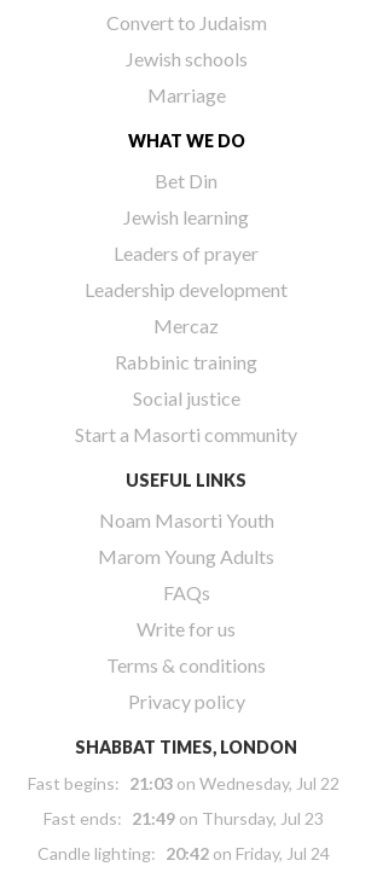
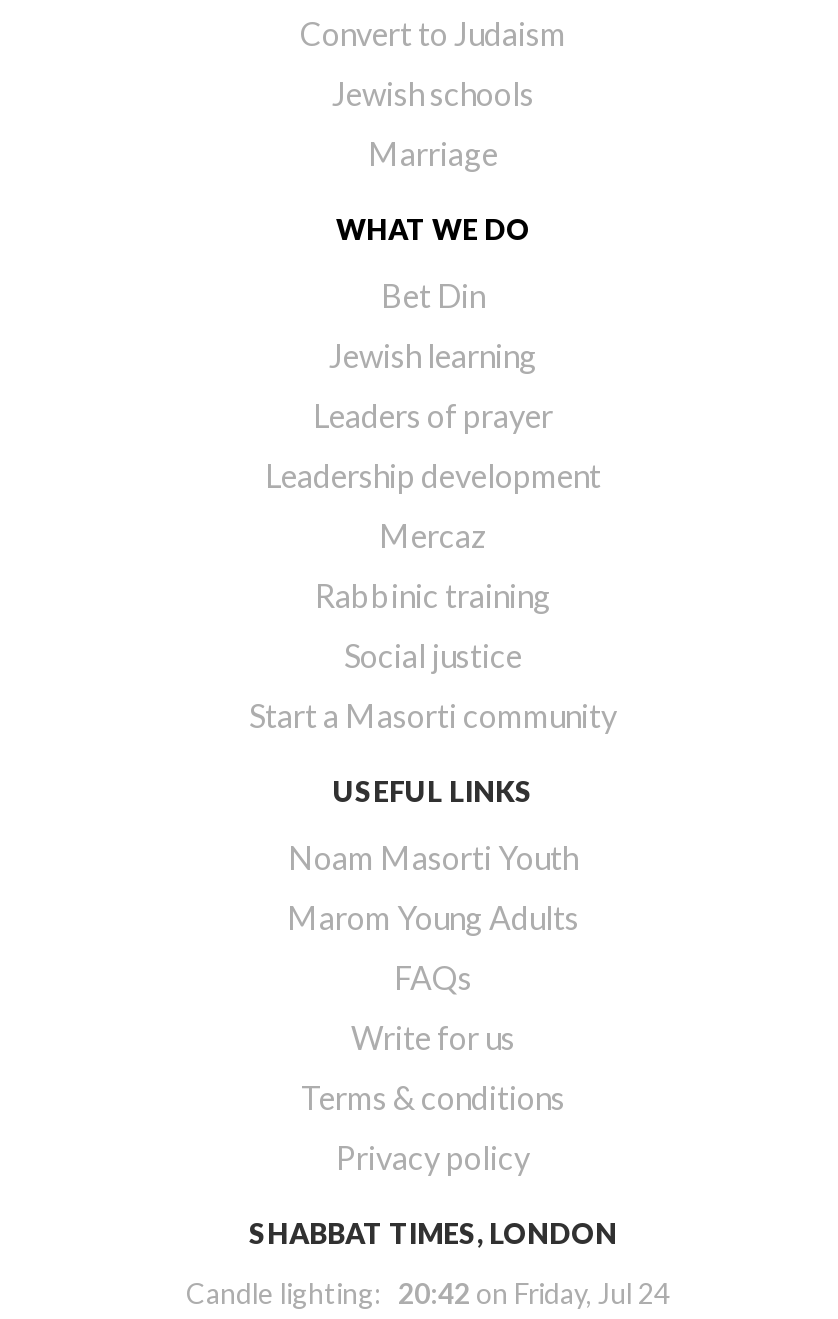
[27,772,339,828] Fast begins: 21:03 on Wednesday, Jul 22 | Fast ends: 21:49 on Thursday, Jul 23 -> none

